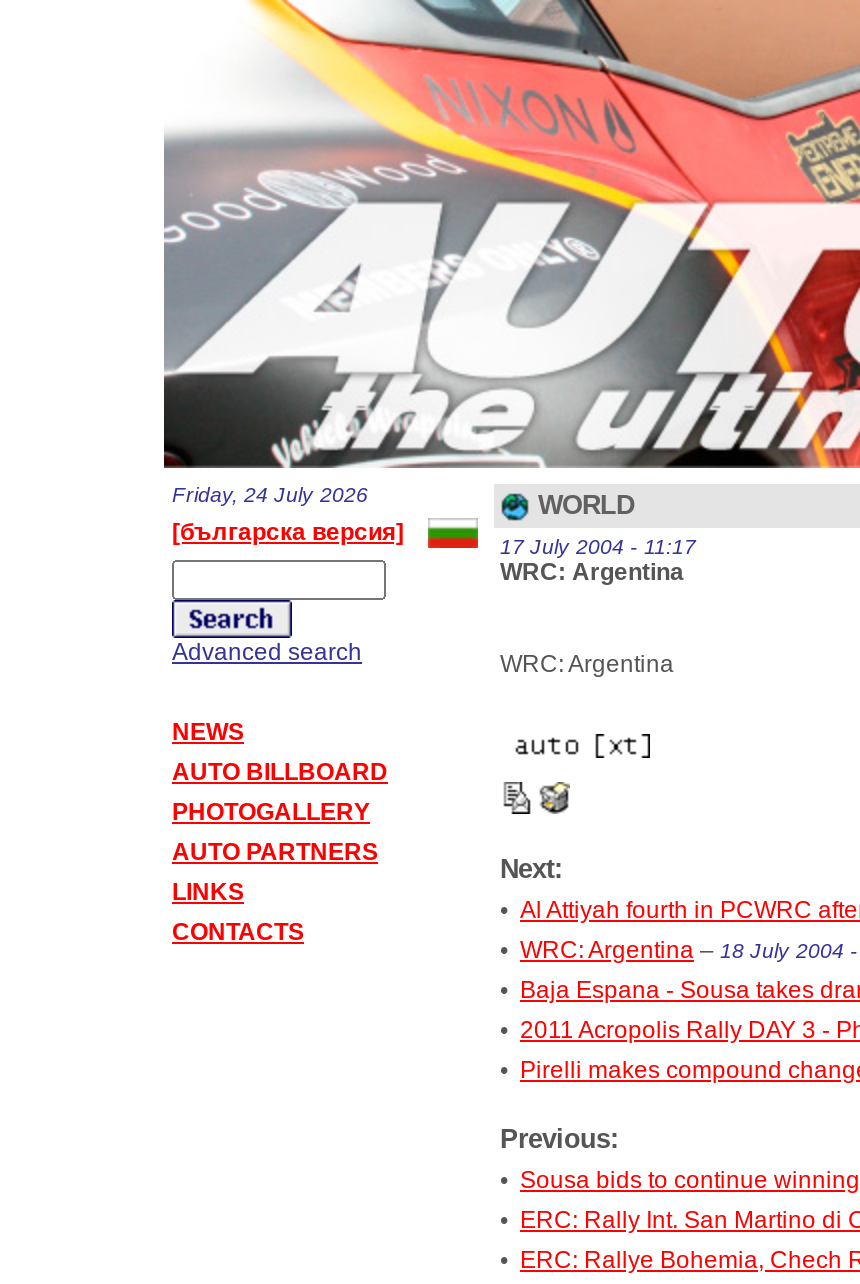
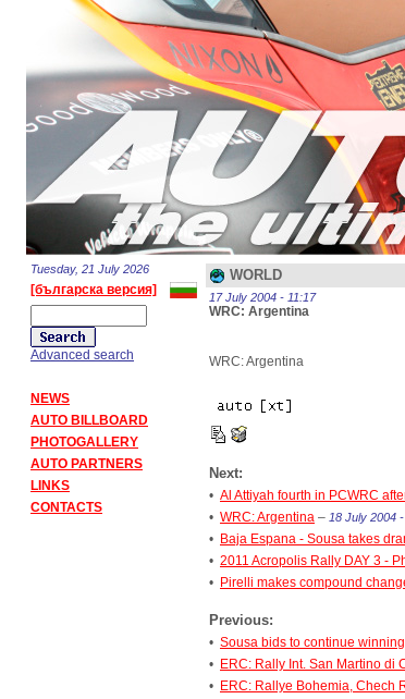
[172,482,368,506] Friday, 24 July 2026 -> [30,262,149,275] Tuesday, 21 July 2026

